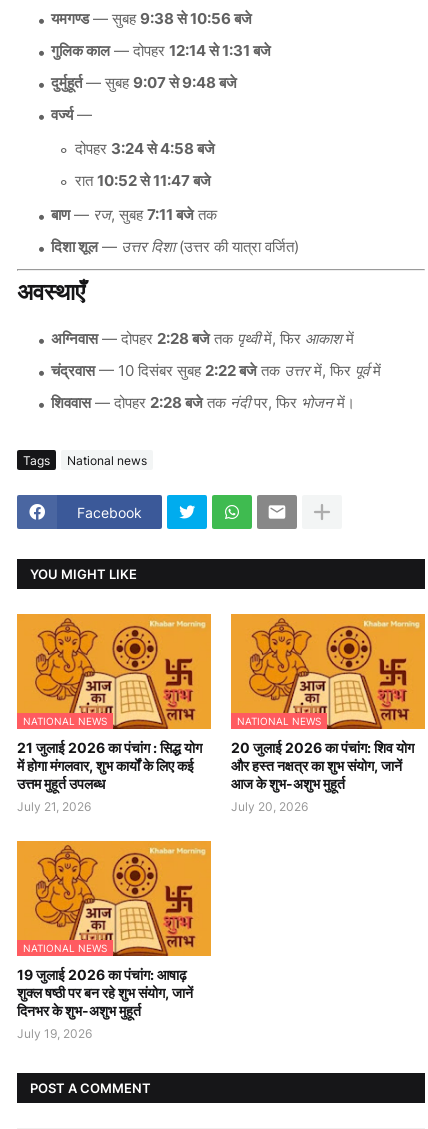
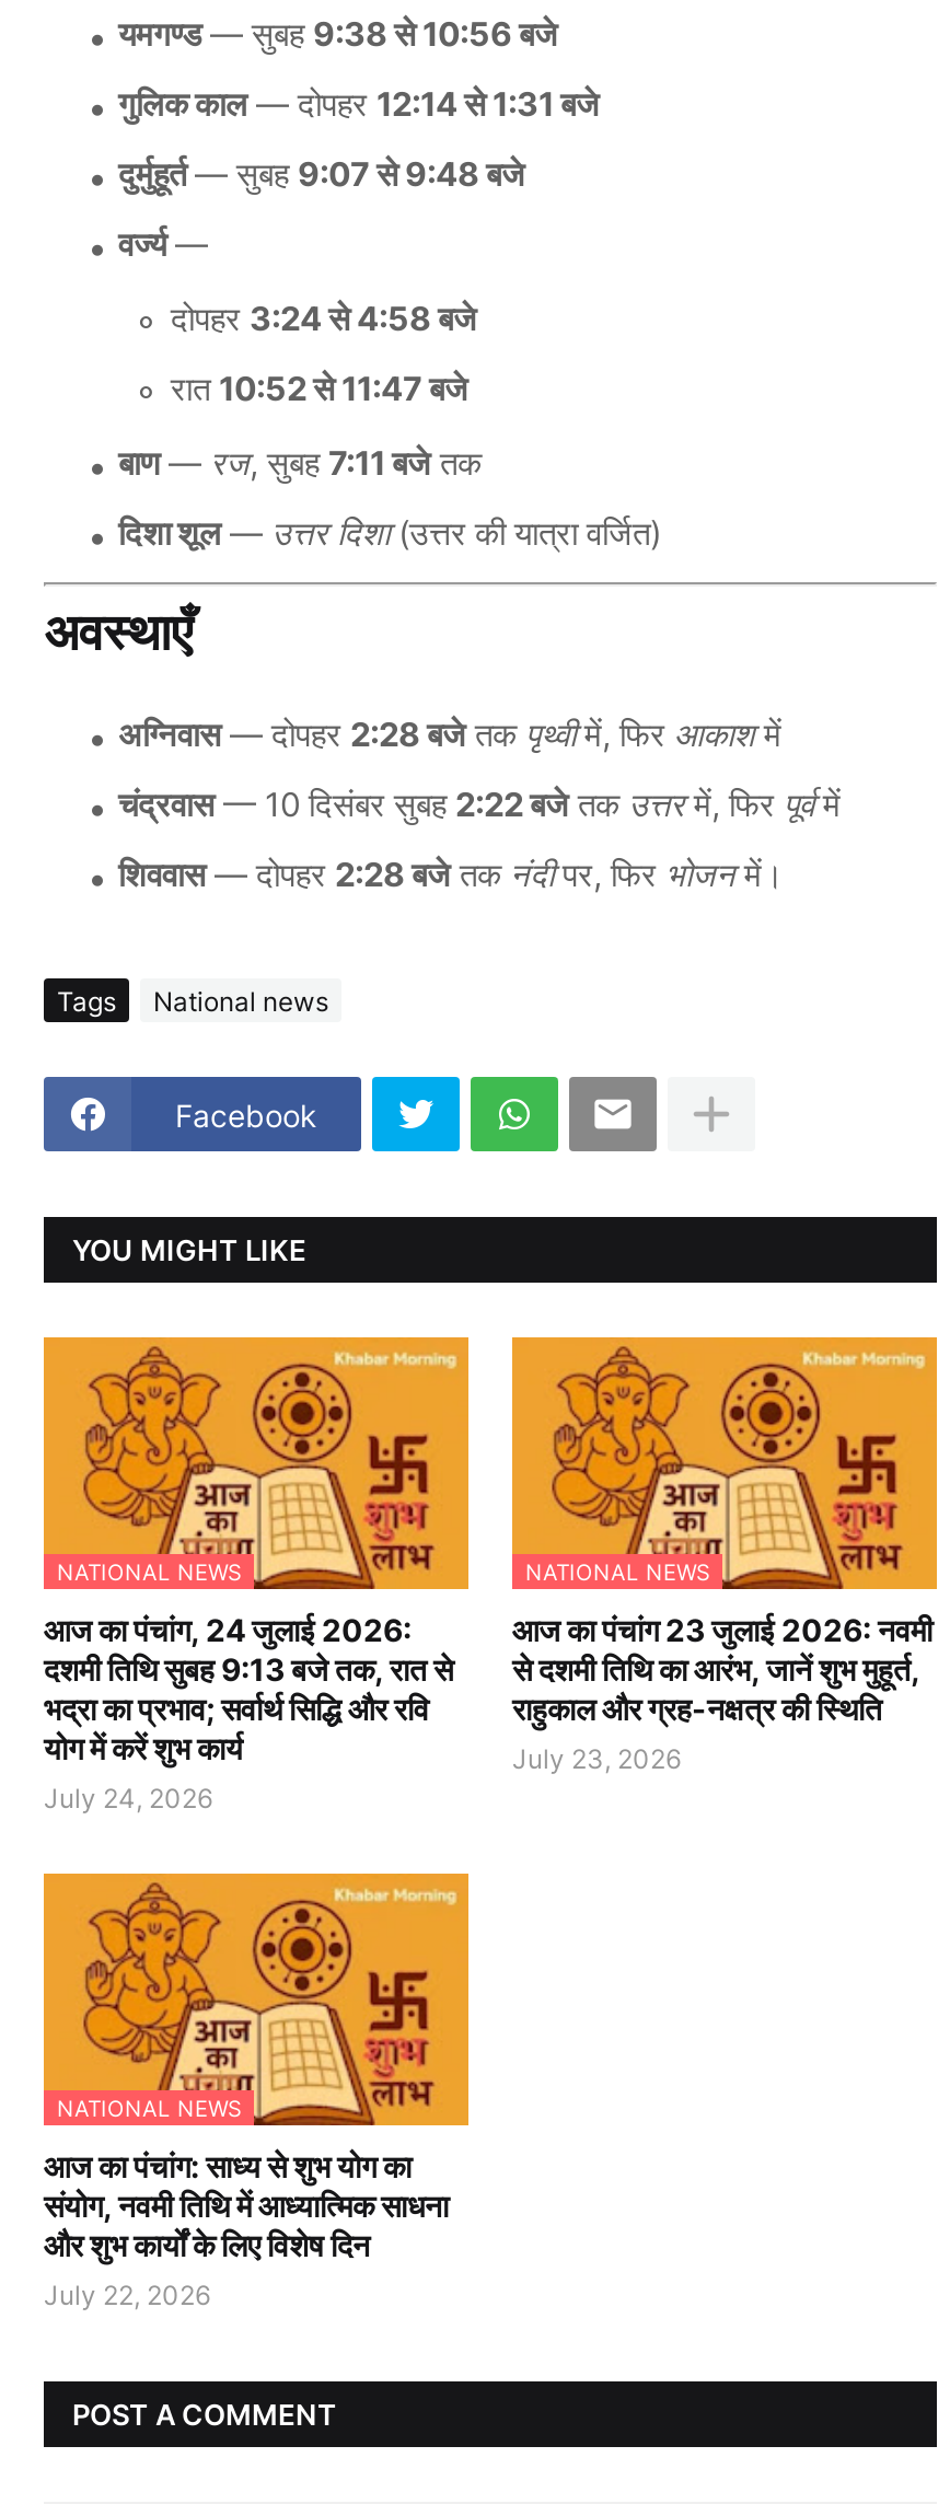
[17,739,202,814] 21 जुलाई 2026 का पंचांग : सिद्ध योग | में होगा मंगलवार, शुभ कार्यों के लिए कई | उत्तम मुहूर्त उपलब्ध | July 21, 2026 -> [44,1611,453,1815] आज का पंचांग, 24 जुलाई 2026: | दशमी तिथि सुबह 9:13 बजे तक, रात से | भद्रा का प्रभाव; सर्वार्थ सिद्धि और रवि | योग में करें शुभ कार्य | July 24, 2026
[231,739,414,814] 20 जुलाई 2026 का पंचांग: शिव योग | और हस्त नक्षत्र का शुभ संयोग, जानें | आज के शुभ-अशुभ मुहूर्त | July 20, 2026 -> [512,1611,932,1776] आज का पंचांग 23 जुलाई 2026: नवमी | से दशमी तिथि का आरंभ, जानें शुभ मुहूर्त, | राहुकाल और ग्रह-नक्षत्र की स्थिति | July 23, 2026
[17,966,193,1041] 19 जुलाई 2026 का पंचांग: आषाढ़ | शुक्ल षष्ठी पर बन रहे शुभ संयोग, जानें | दिनभर के शुभ-अशुभ मुहूर्त | July 19, 2026 -> [44,2148,449,2312] आज का पंचांग: साध्य से शुभ योग का | संयोग, नवमी तिथि में आध्यात्मिक साधना | और शुभ कार्यों के लिए विशेष दिन | July 22, 2026

